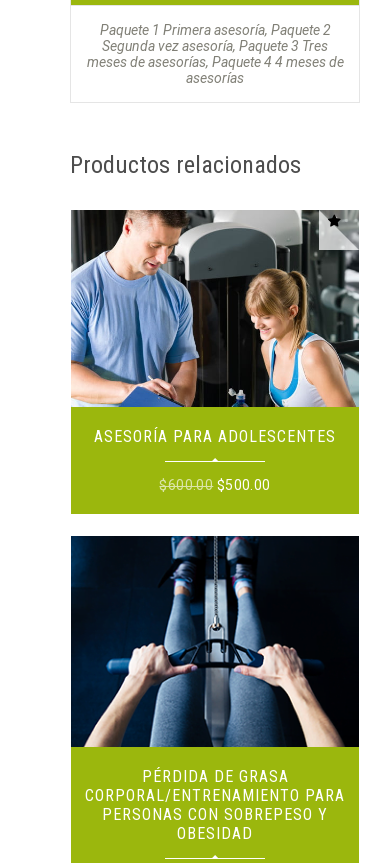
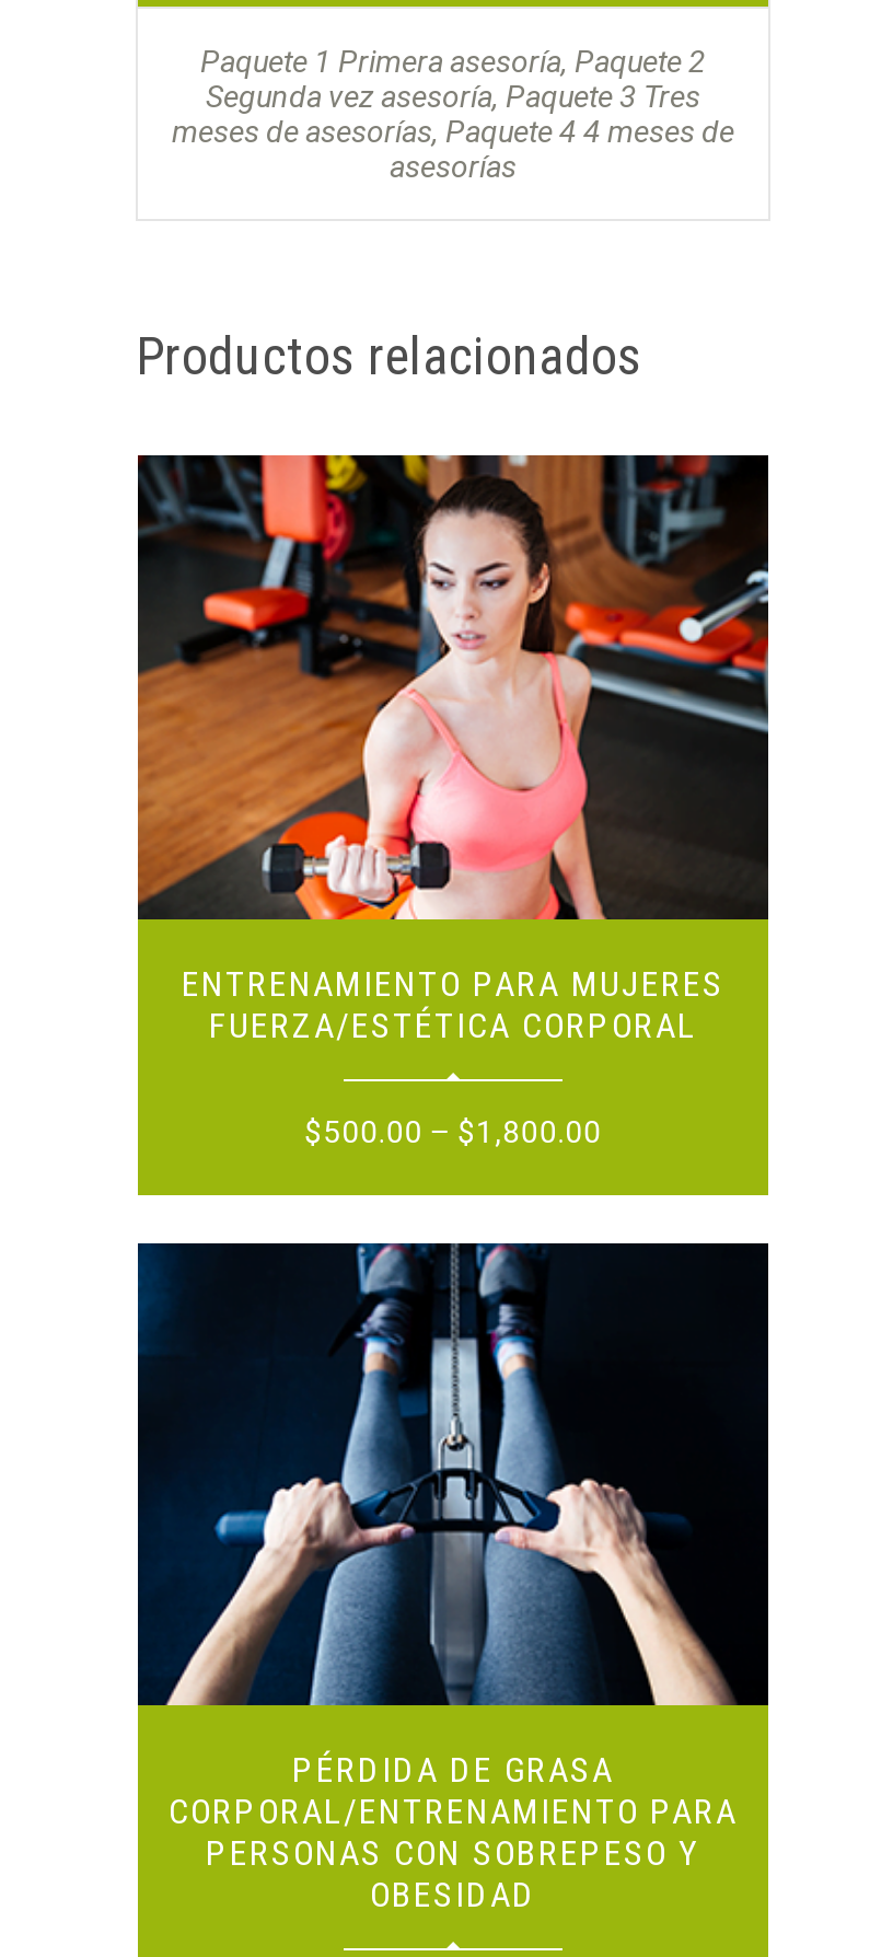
[70,209,360,446] [image] | ASESORÍA PARA ADOLESCENTES -> [136,453,770,1045] [image] | ENTRENAMIENTO PARA MUJERES | FUERZA/ESTÉTICA CORPORAL
[159,477,270,493] $600.00 $500.00 -> [305,1113,601,1148] $500.00 – $1,800.00

